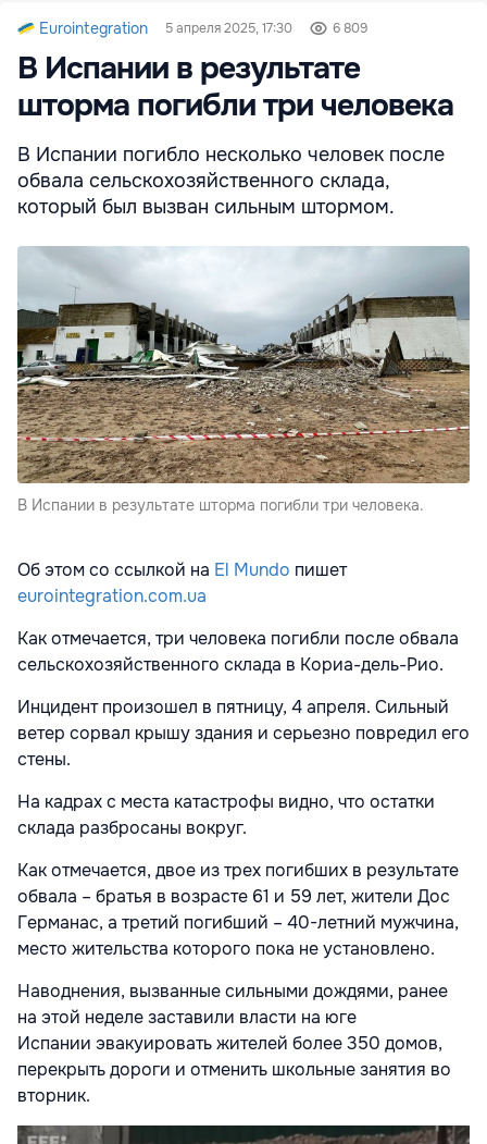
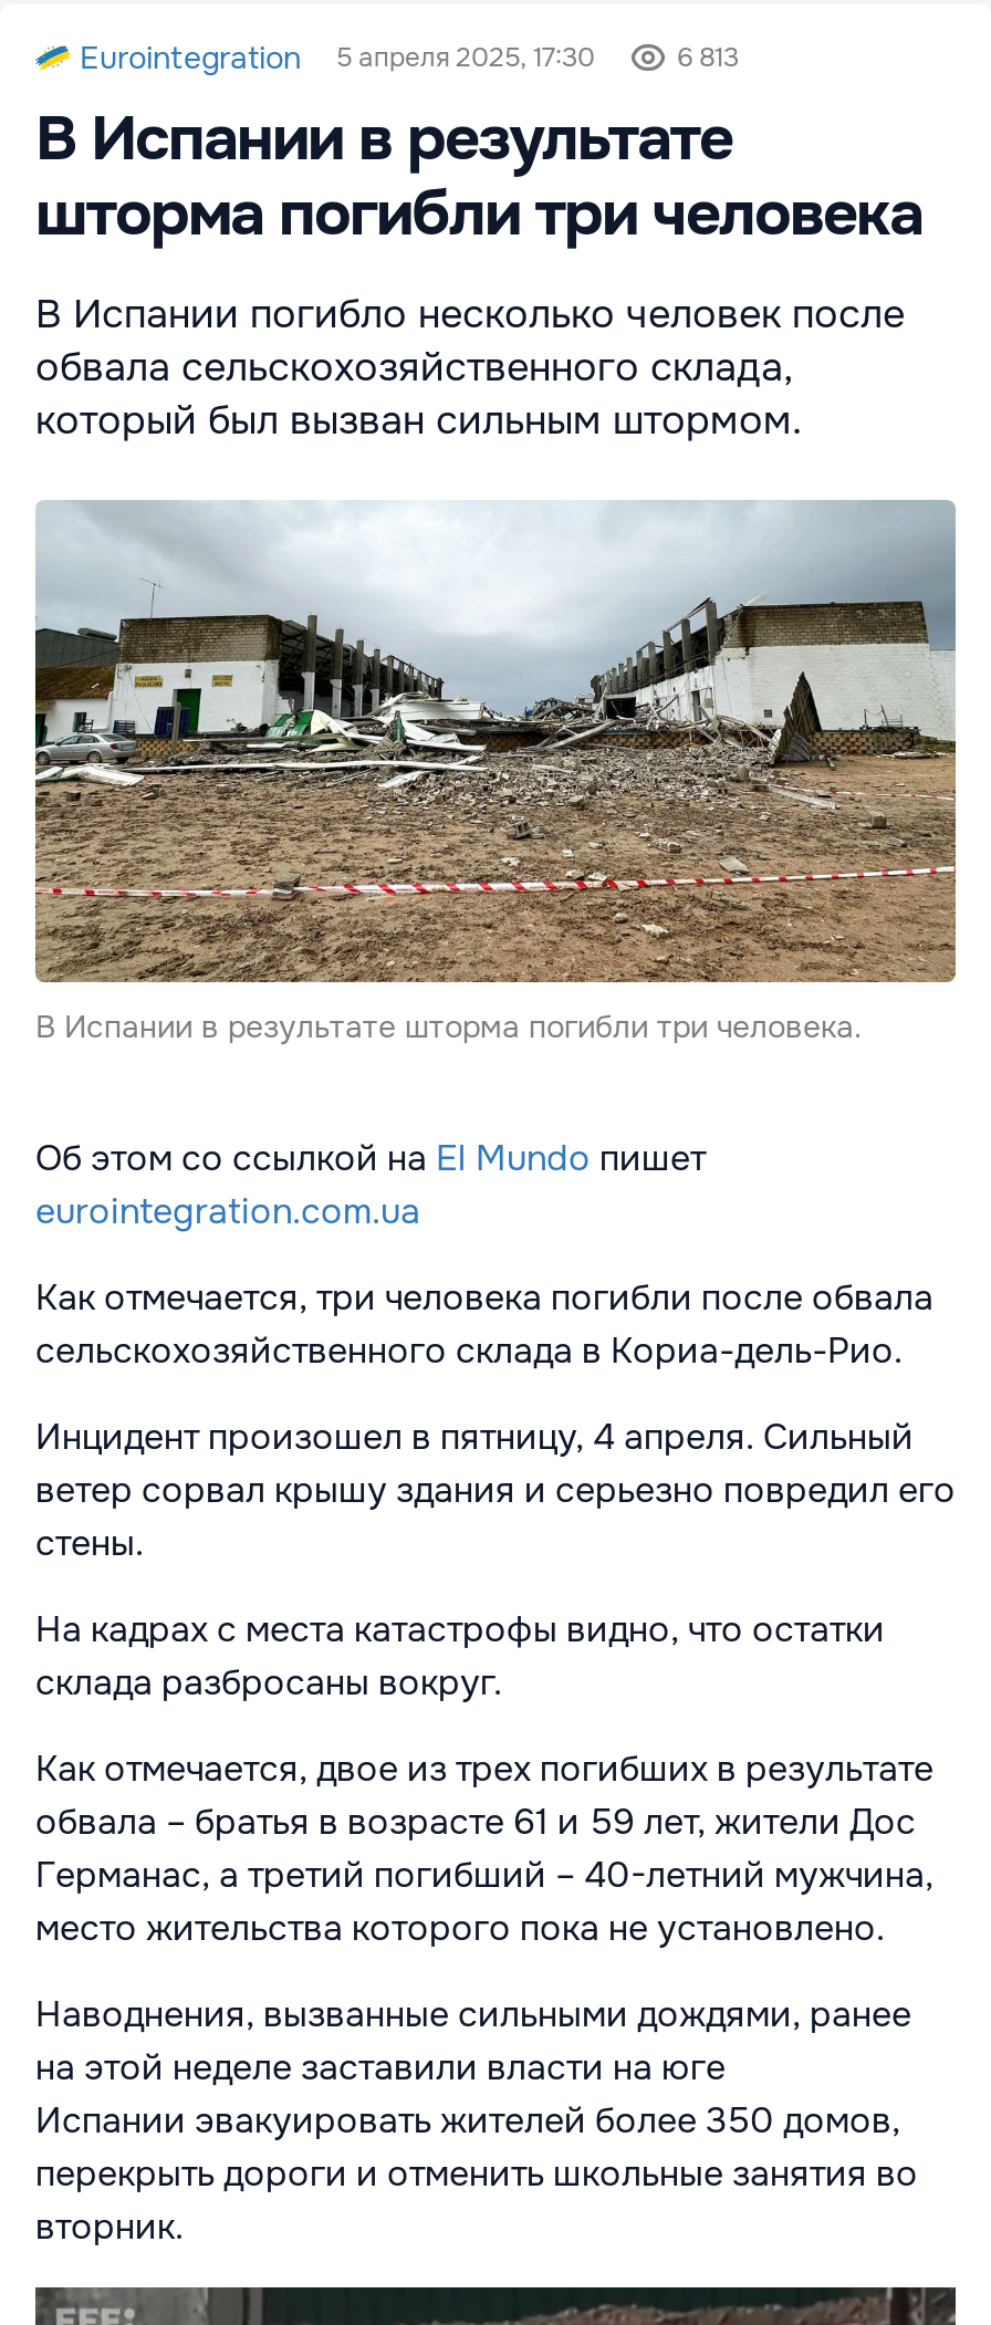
[333,20,367,37] 6 809 -> [677,40,739,75] 6 813

